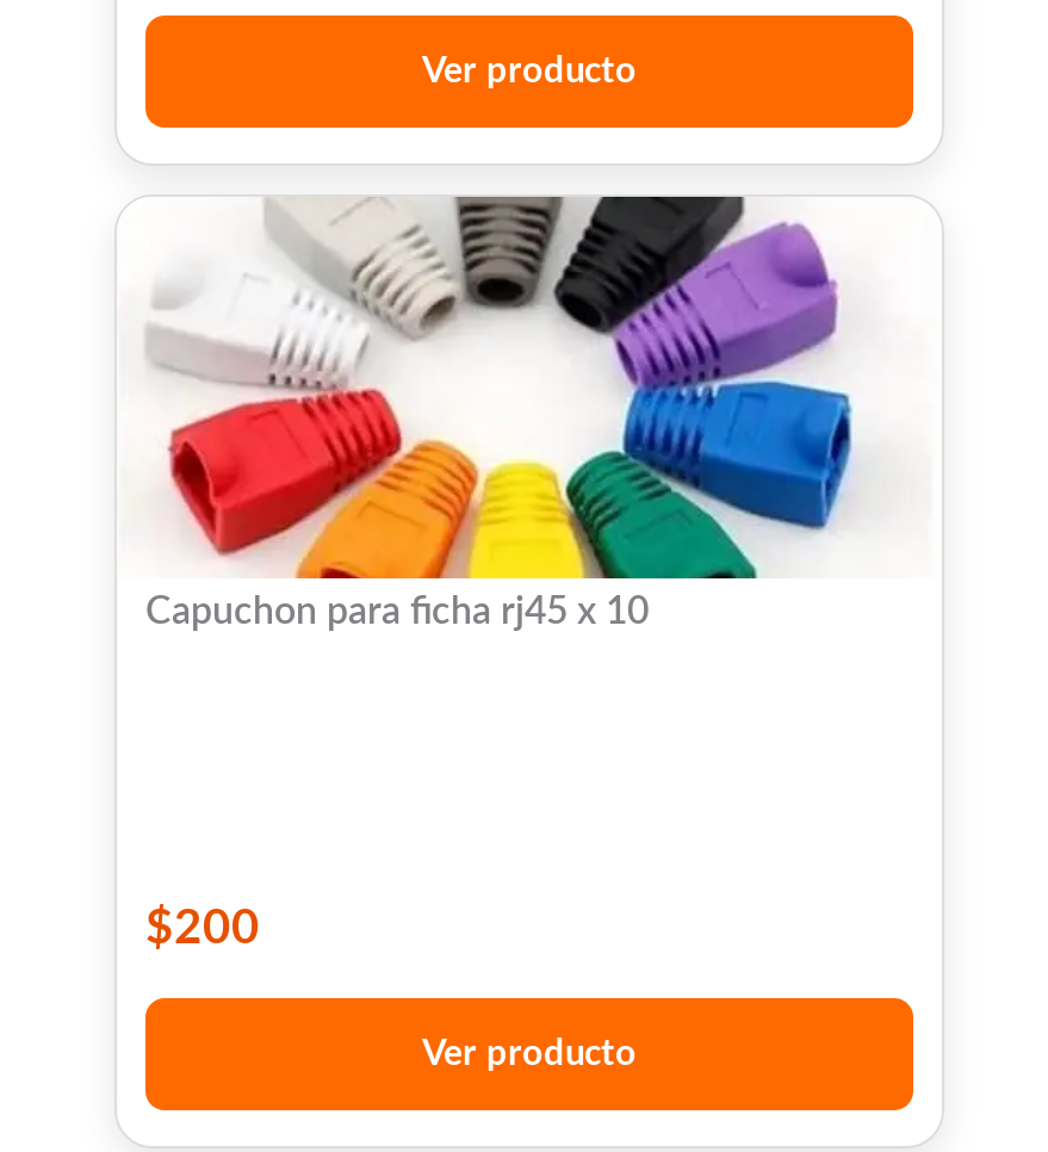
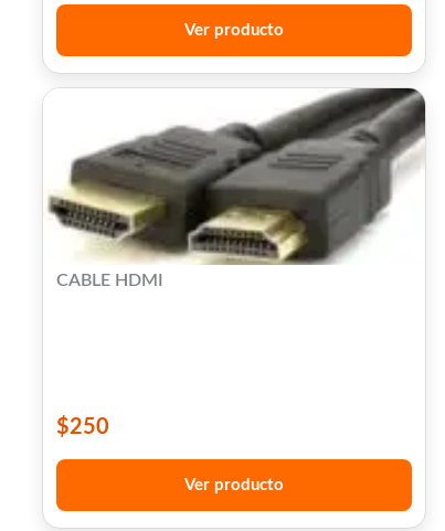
[129,194,942,631] [image] | Capuchon para ficha rj45 x 10 -> [47,87,426,289] [image] | CABLE HDMI
[145,905,260,953] $200 -> [56,416,109,438] $250

